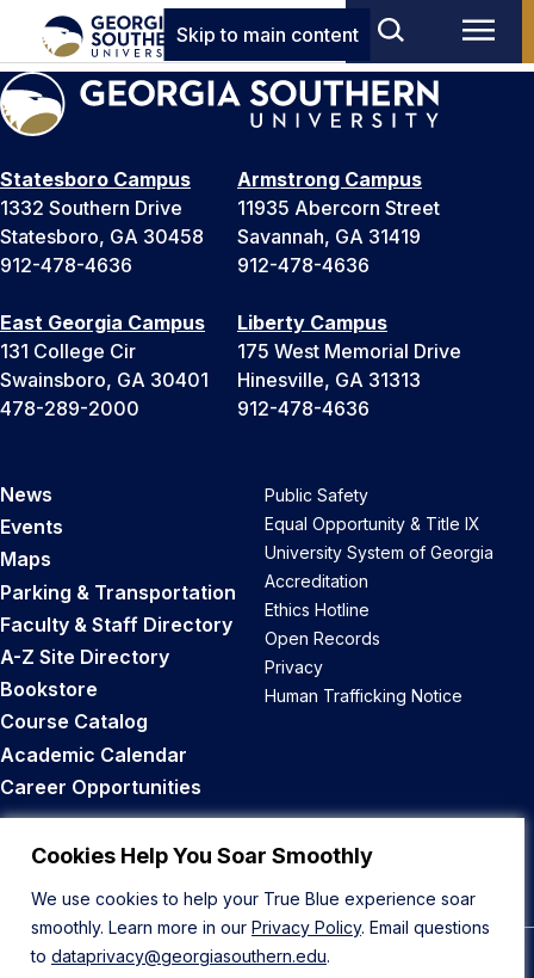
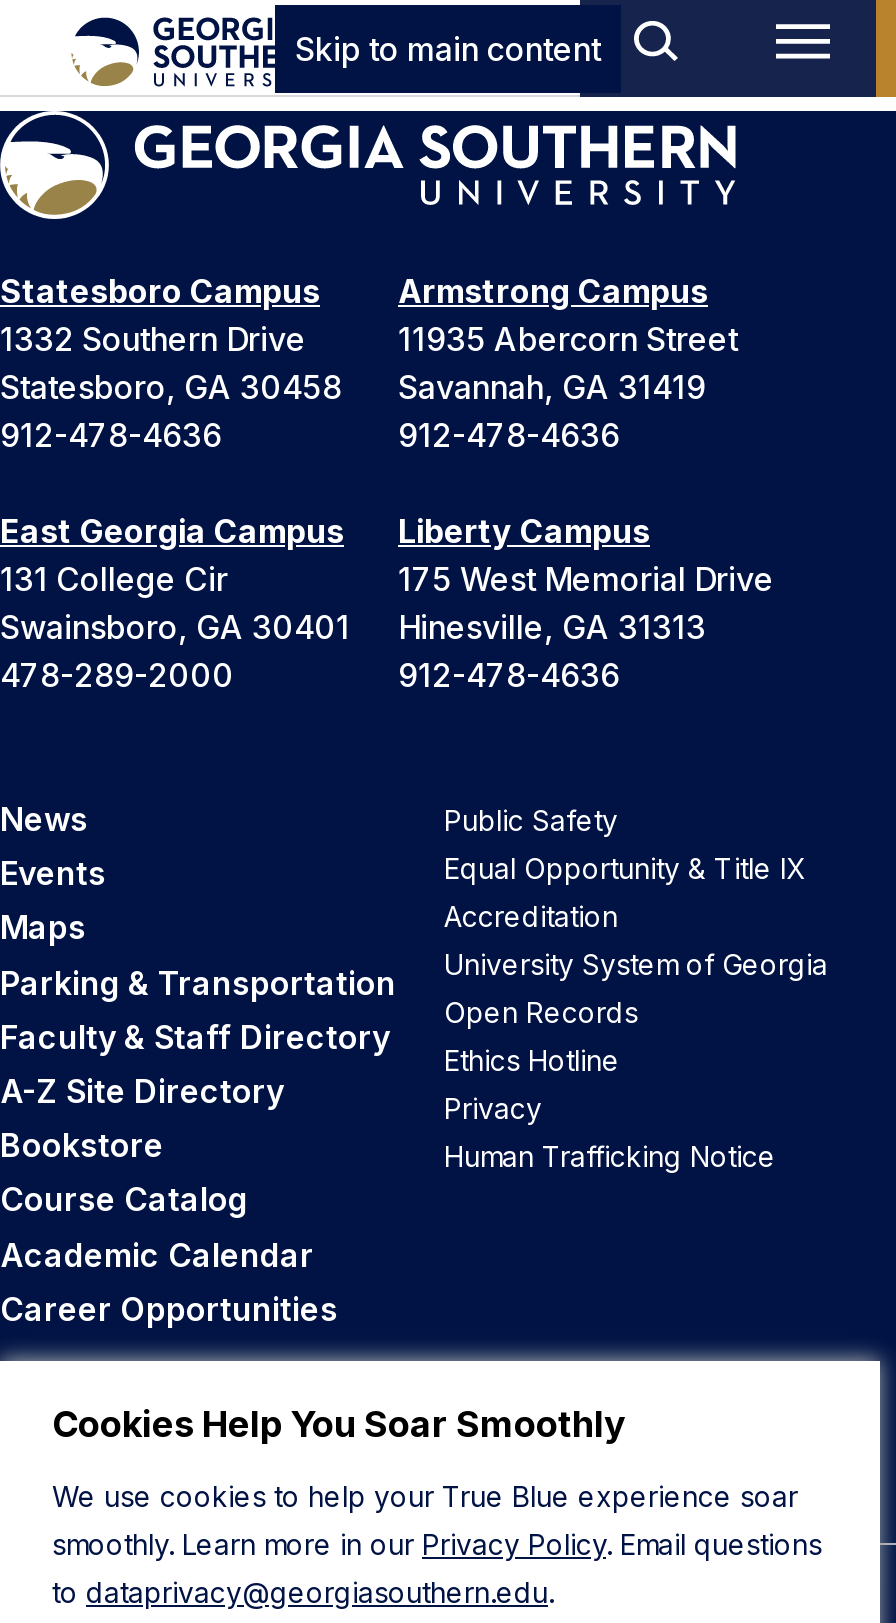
moved [265,542,493,562] -> [444,947,828,981]: University System of Georgia
moved [265,571,368,591] -> [444,899,618,933]: Accreditation
moved [265,599,370,620] -> [444,1043,620,1077]: Ethics Hotline
moved [265,628,380,648] -> [444,995,638,1029]: Open Records

